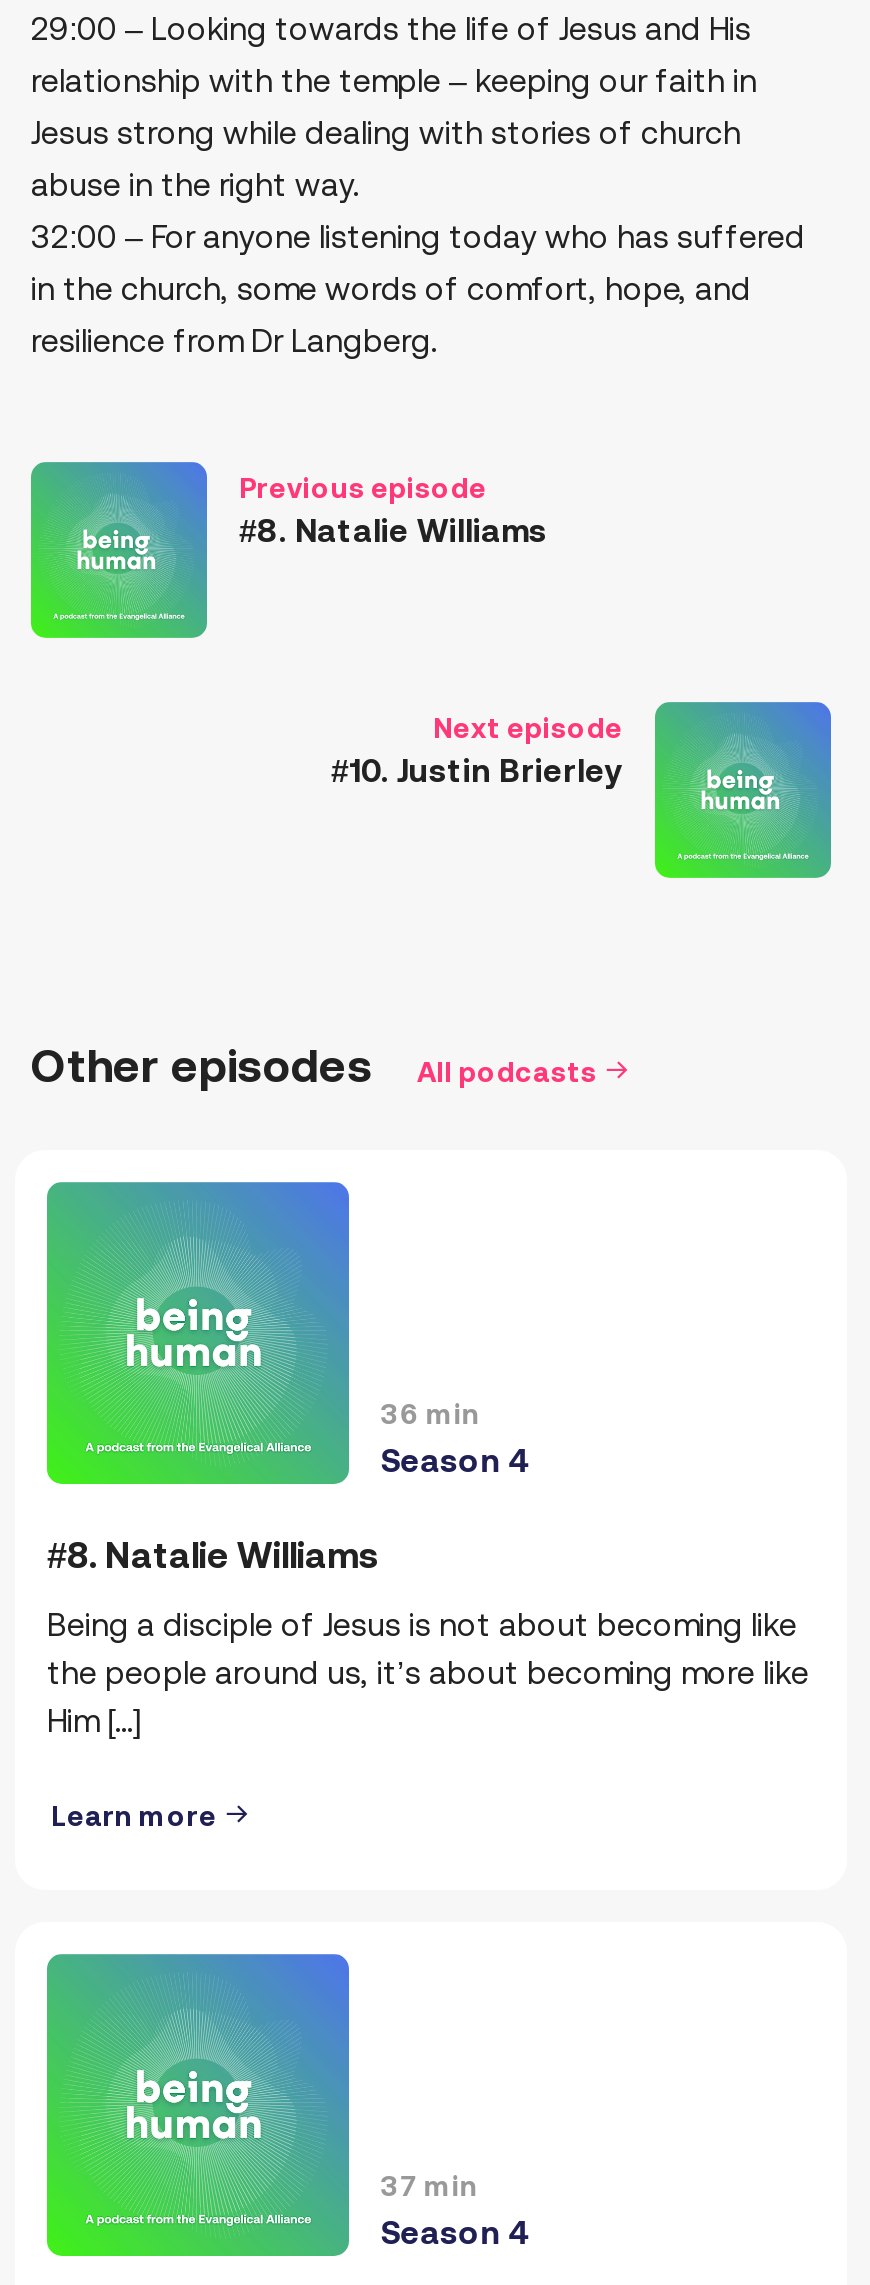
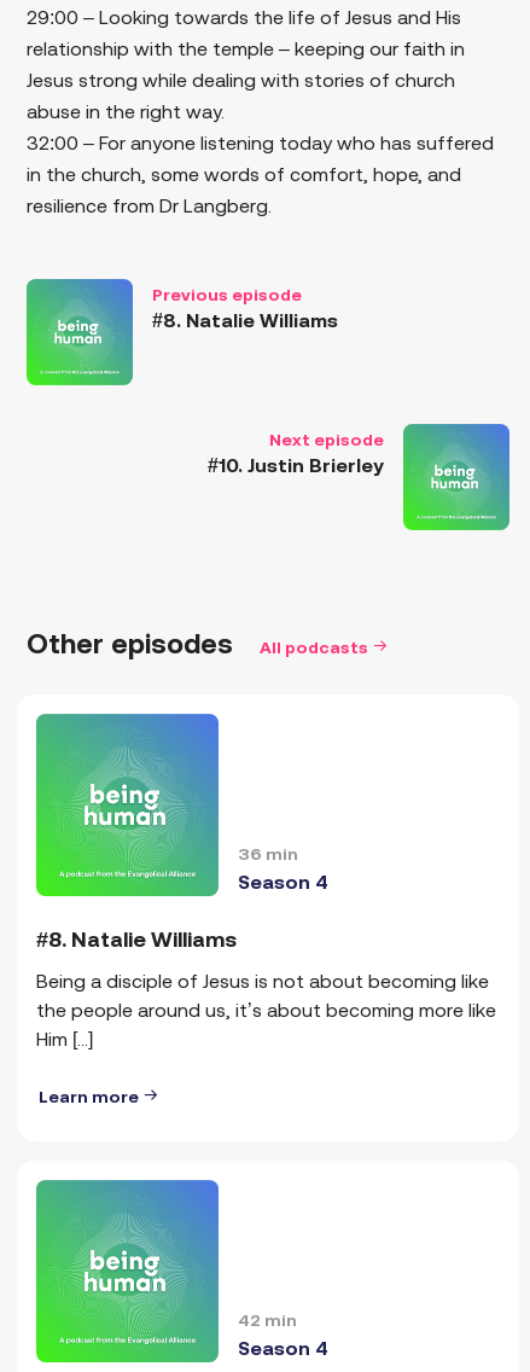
[380,2170,478,2202] 37 min -> [237,1310,297,1330] 42 min

